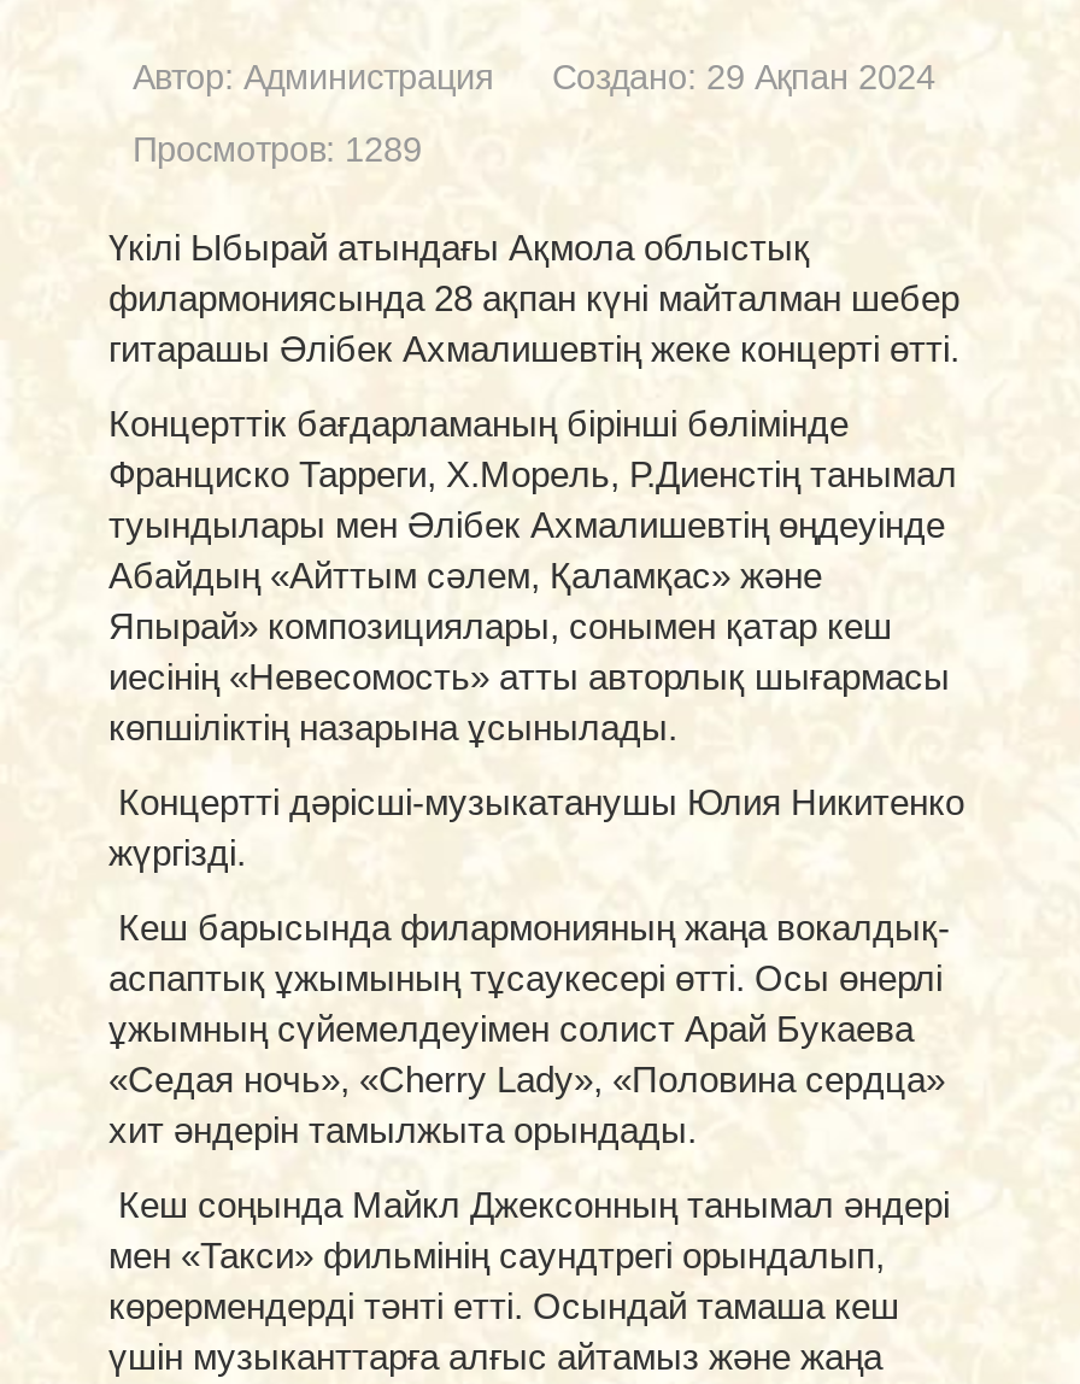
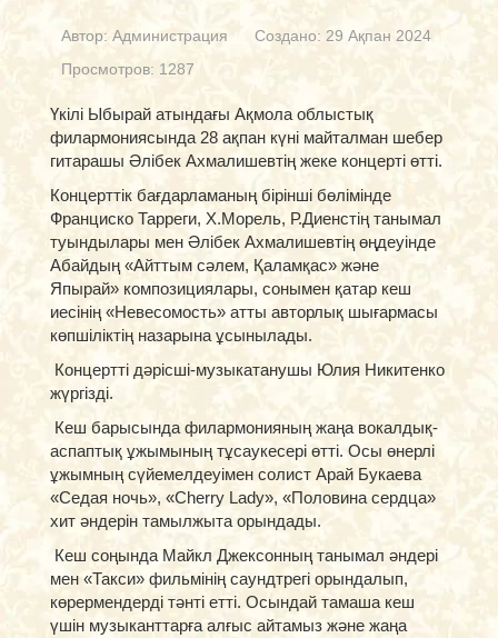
[133,130,422,169] Просмотров: 1289 -> [61,60,195,78] Просмотров: 1287

